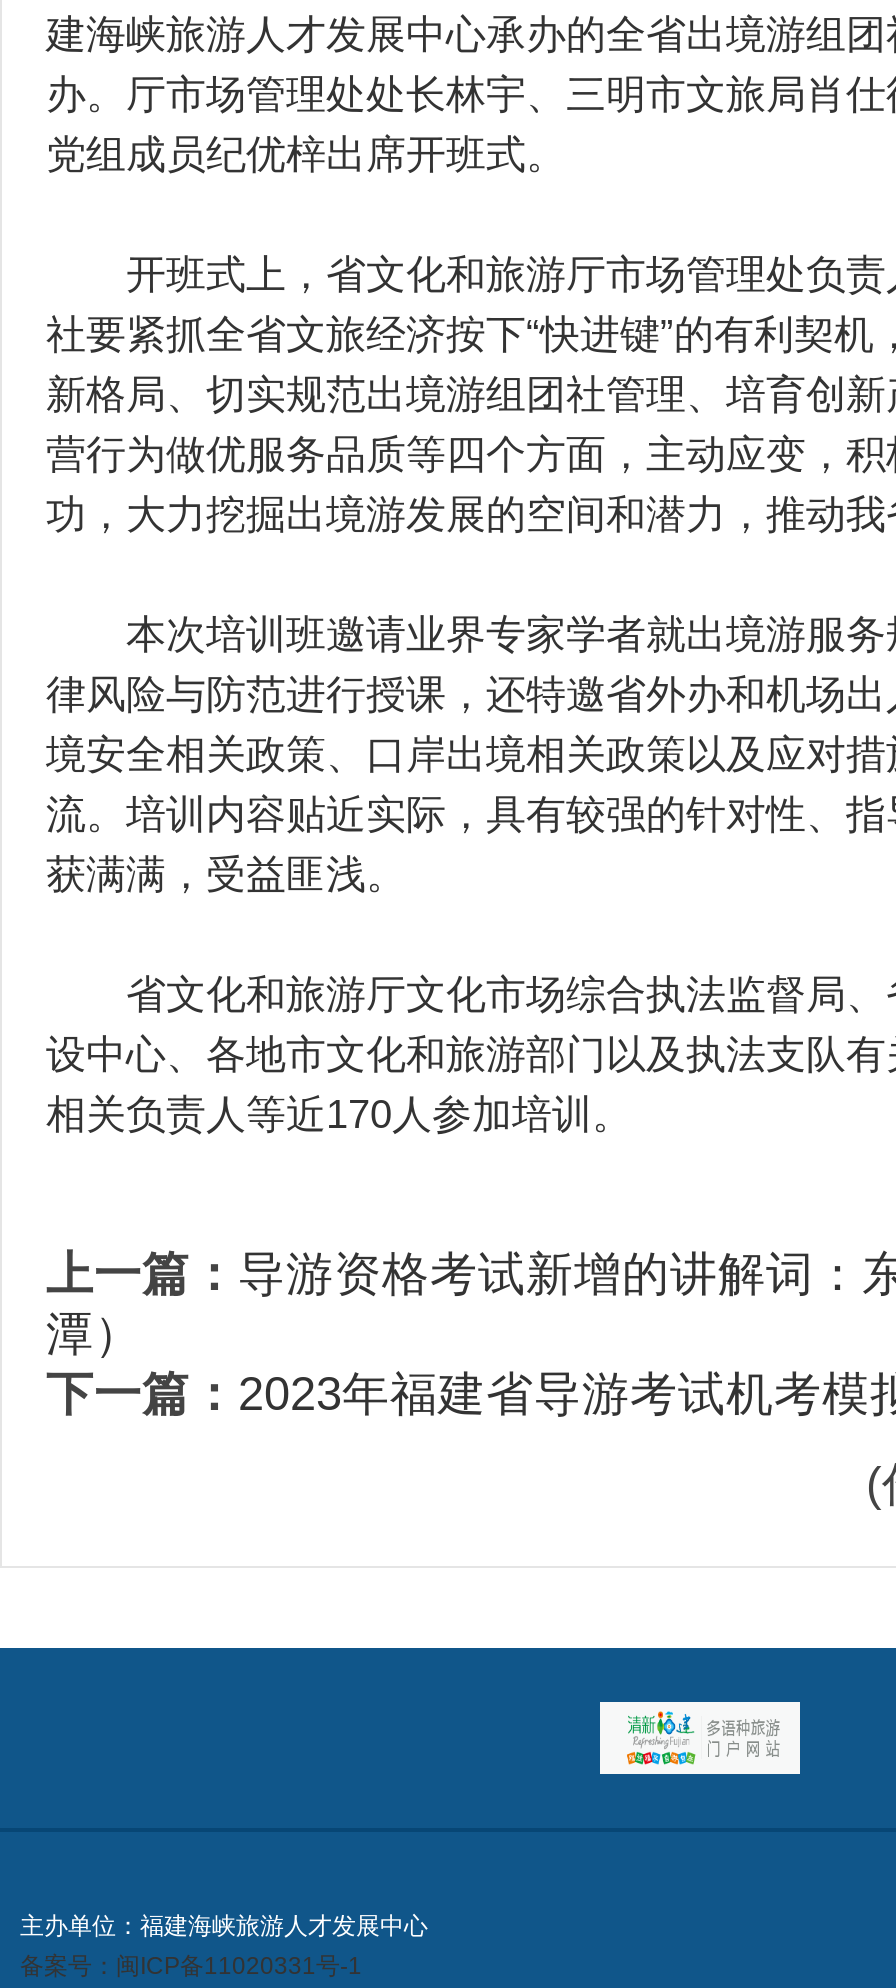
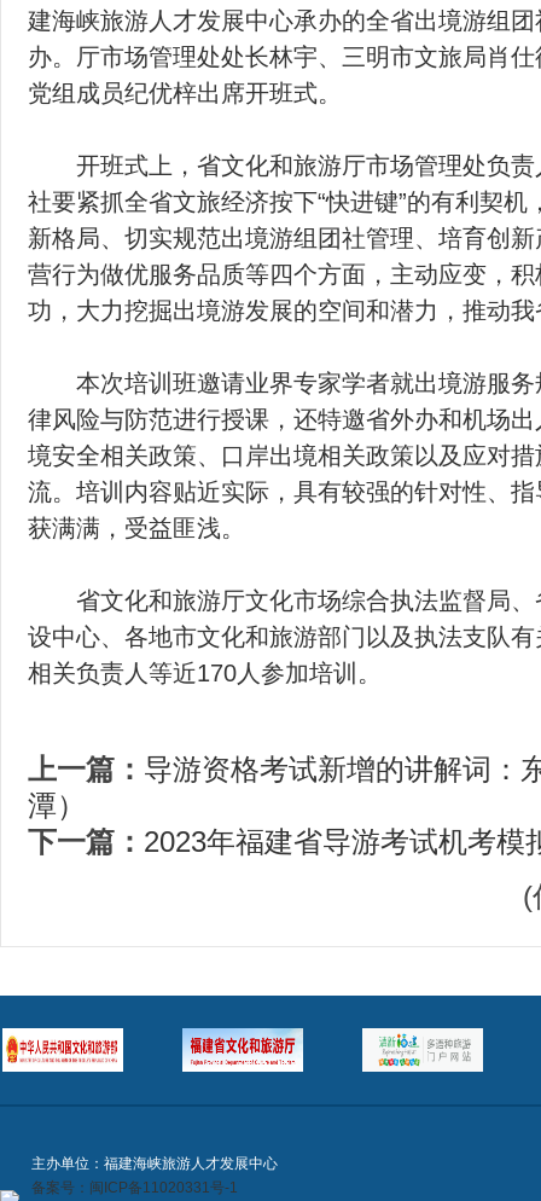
none -> [4,1027,124,1073] [image]
none -> [181,1027,304,1073] [image]

